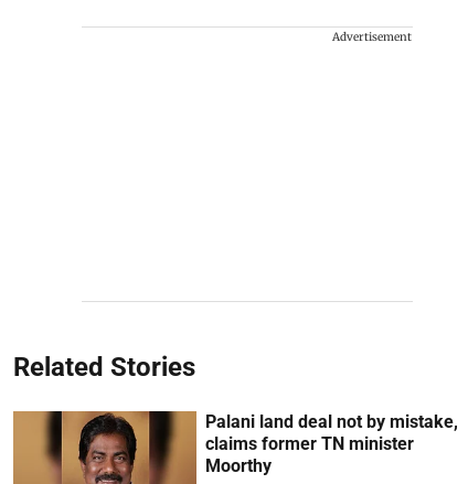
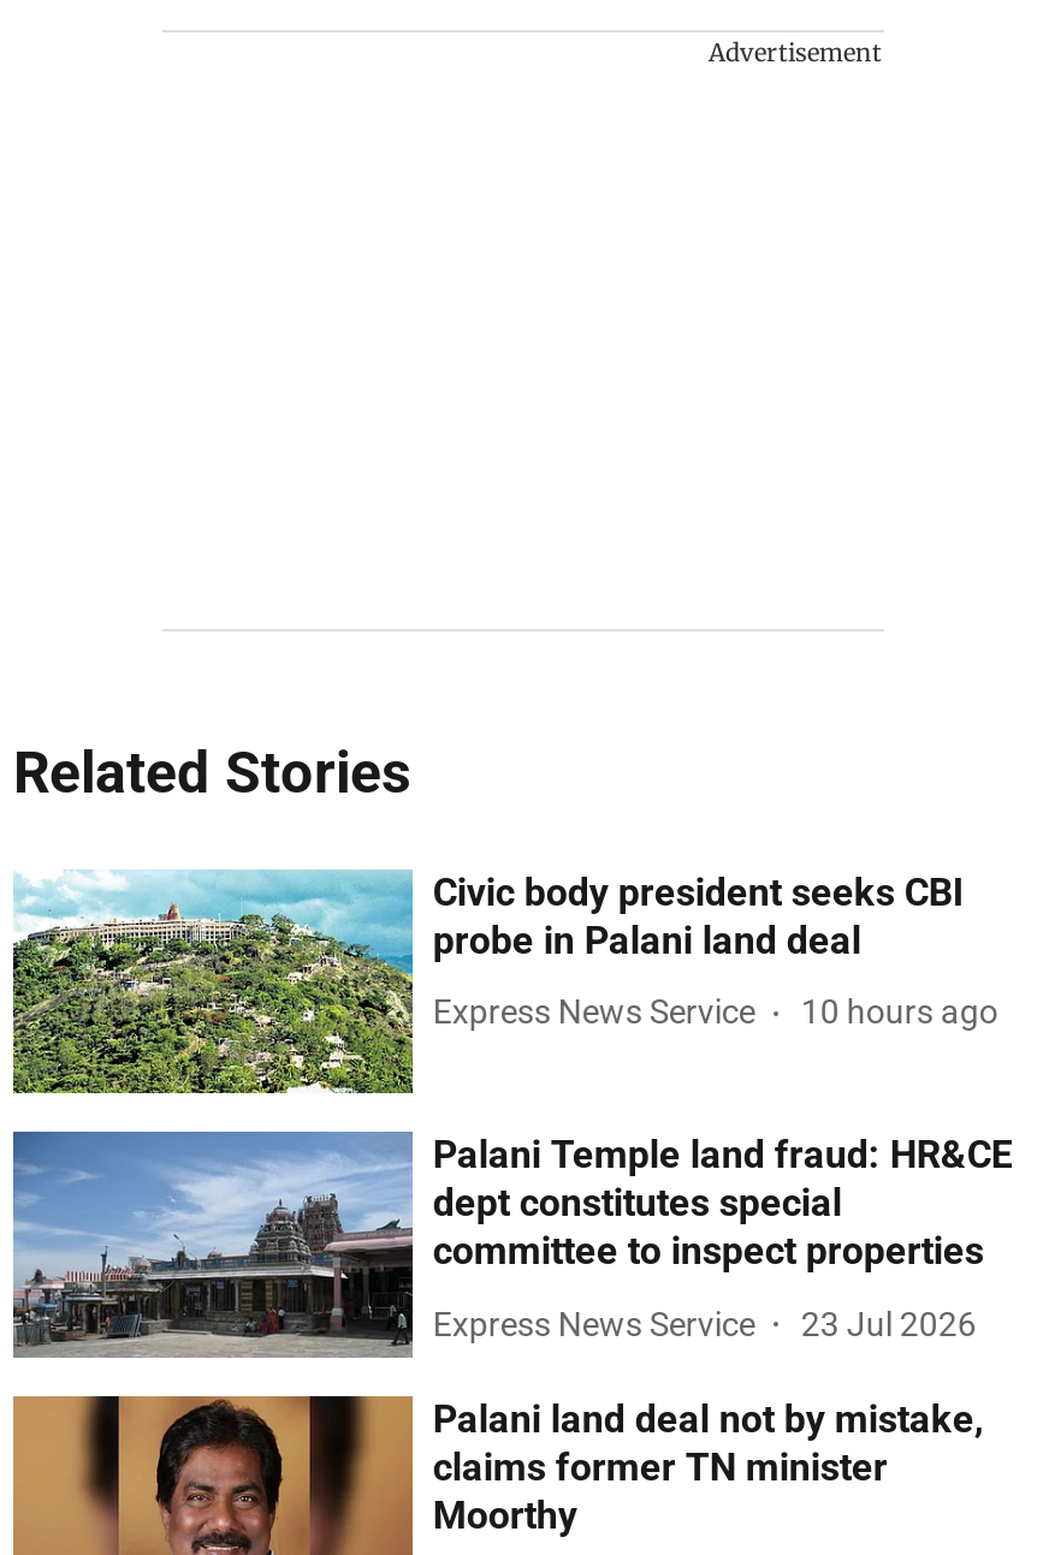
none -> [11,868,1013,1342] [image] | Civic body president seeks CBI | probe in Palani land deal | Express News Service | 10 hours ago | Palani Temple land fraud: HR&CE | dept constitutes special | committee to inspect properties | Express News Service | 23 Jul 2026
none -> [11,1129,398,1360] [image]

